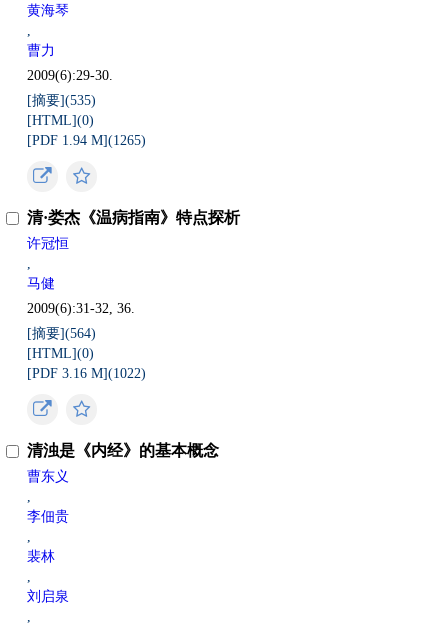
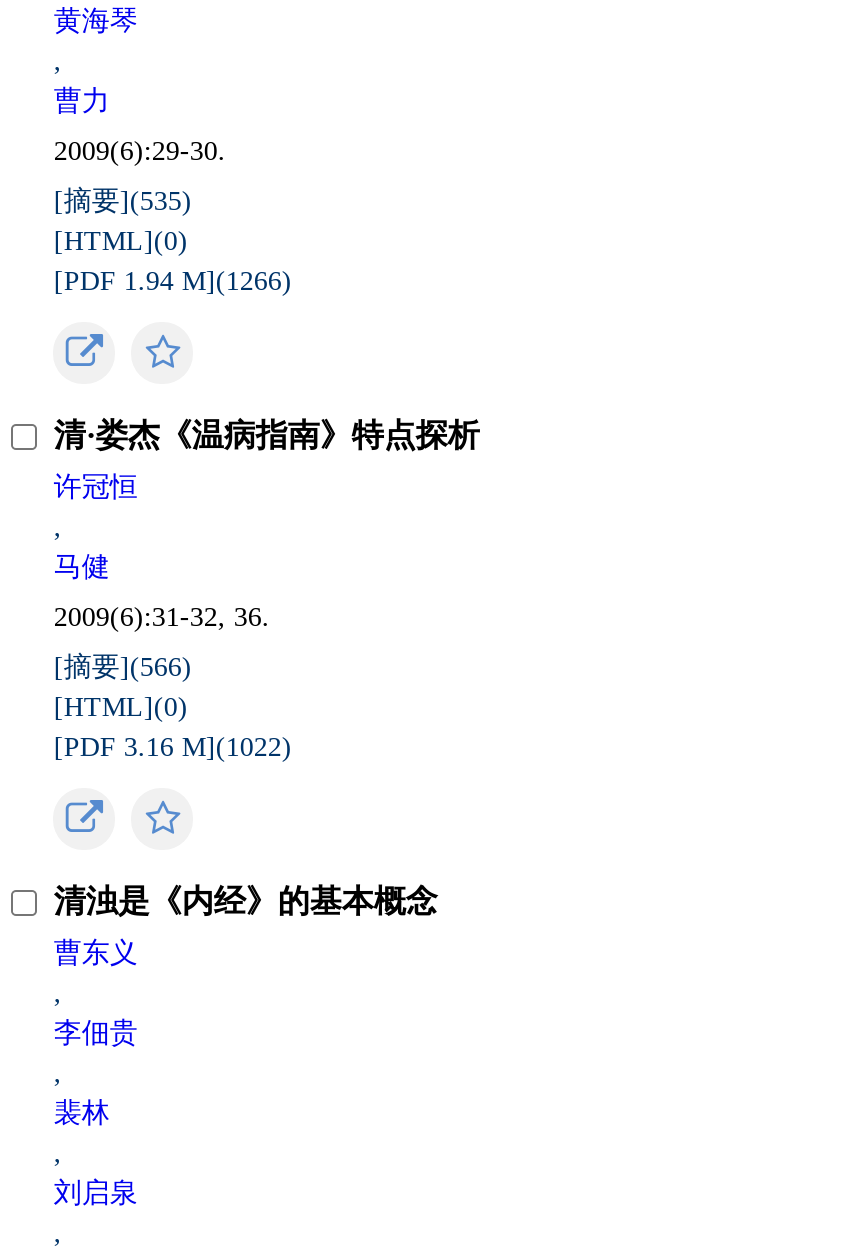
[27,133,146,148] [PDF 1.94 M](1265) -> [54,266,292,296] [PDF 1.94 M](1266)
[27,326,96,341] [摘要](564) -> [54,652,192,682] [摘要](566)

